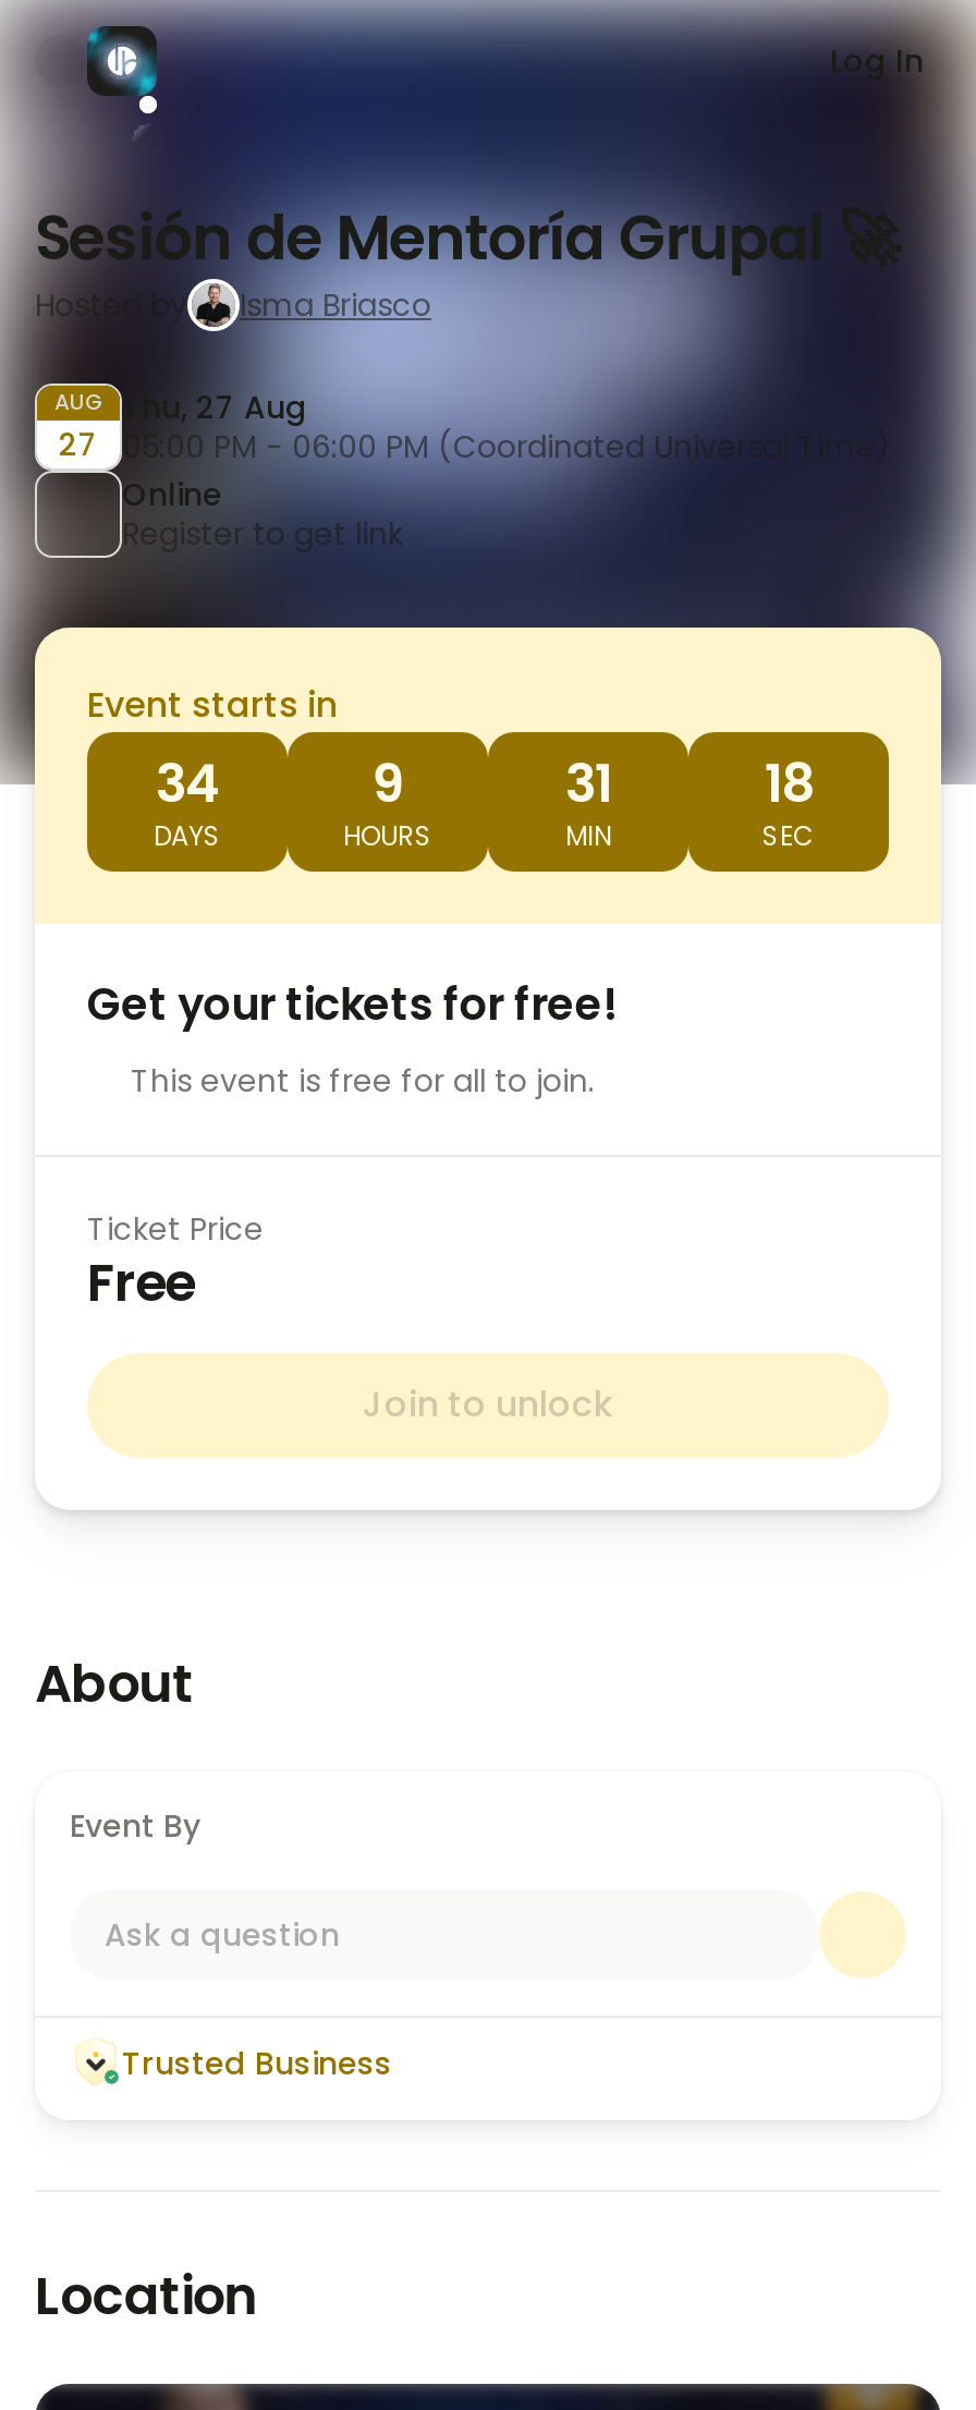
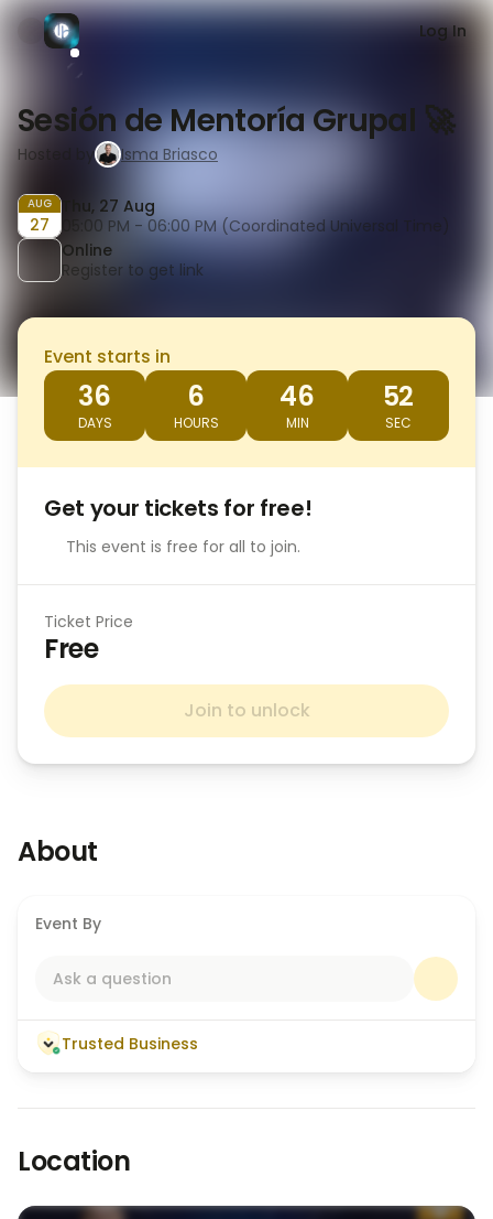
[156,747,219,819] 34 -> [79,378,111,414] 36
[372,747,404,819] 9 -> [187,378,204,414] 6
[565,747,611,819] 31 -> [280,378,314,414] 46
[765,747,813,819] 18 -> [383,378,414,414] 52

